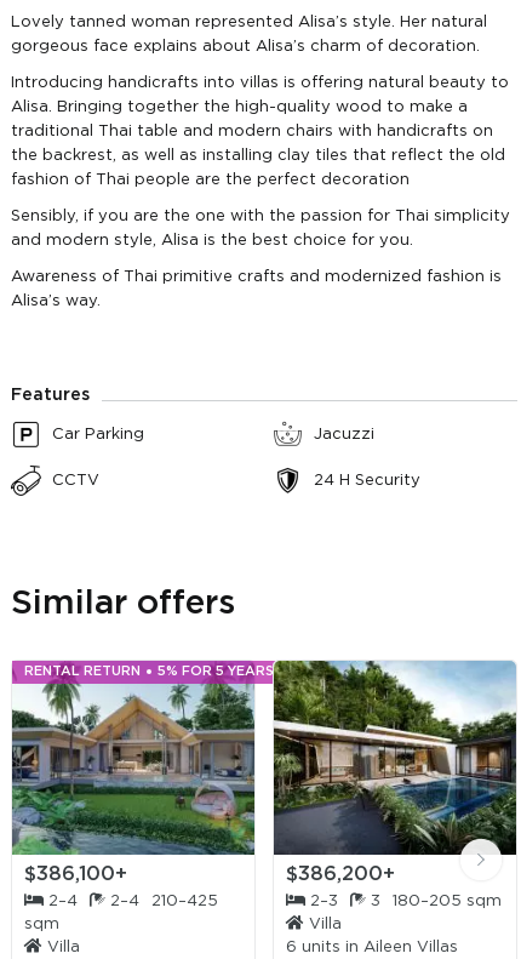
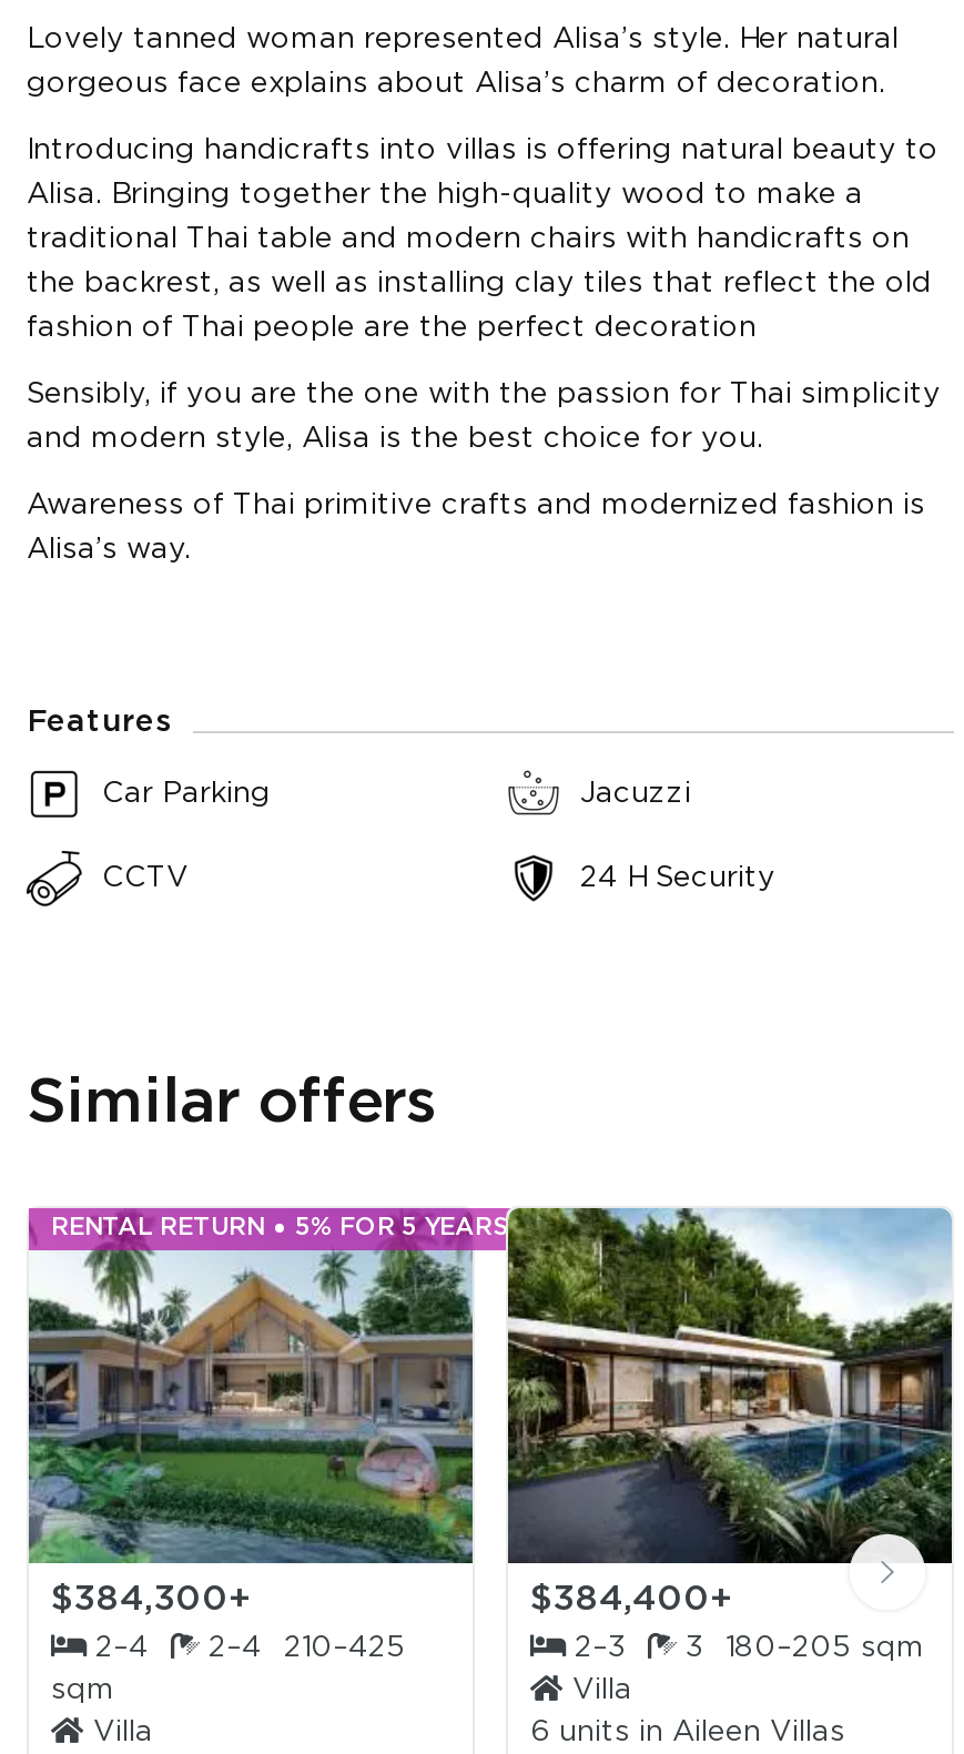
[24,866,127,884] $386,100+ -> [51,1583,251,1616] $384,300+
[286,866,395,884] $386,200+ -> [530,1583,732,1616] $384,400+

